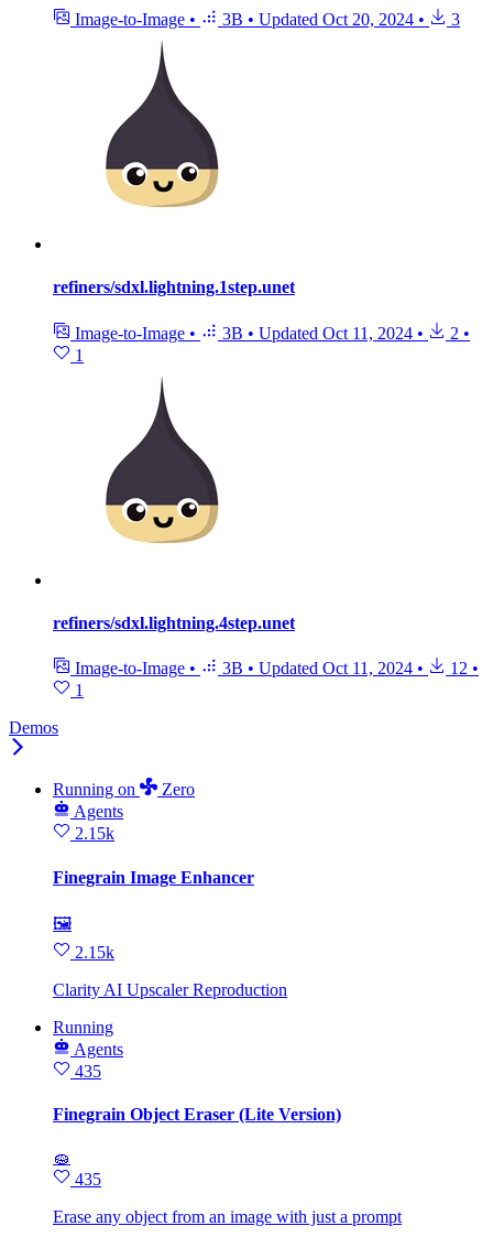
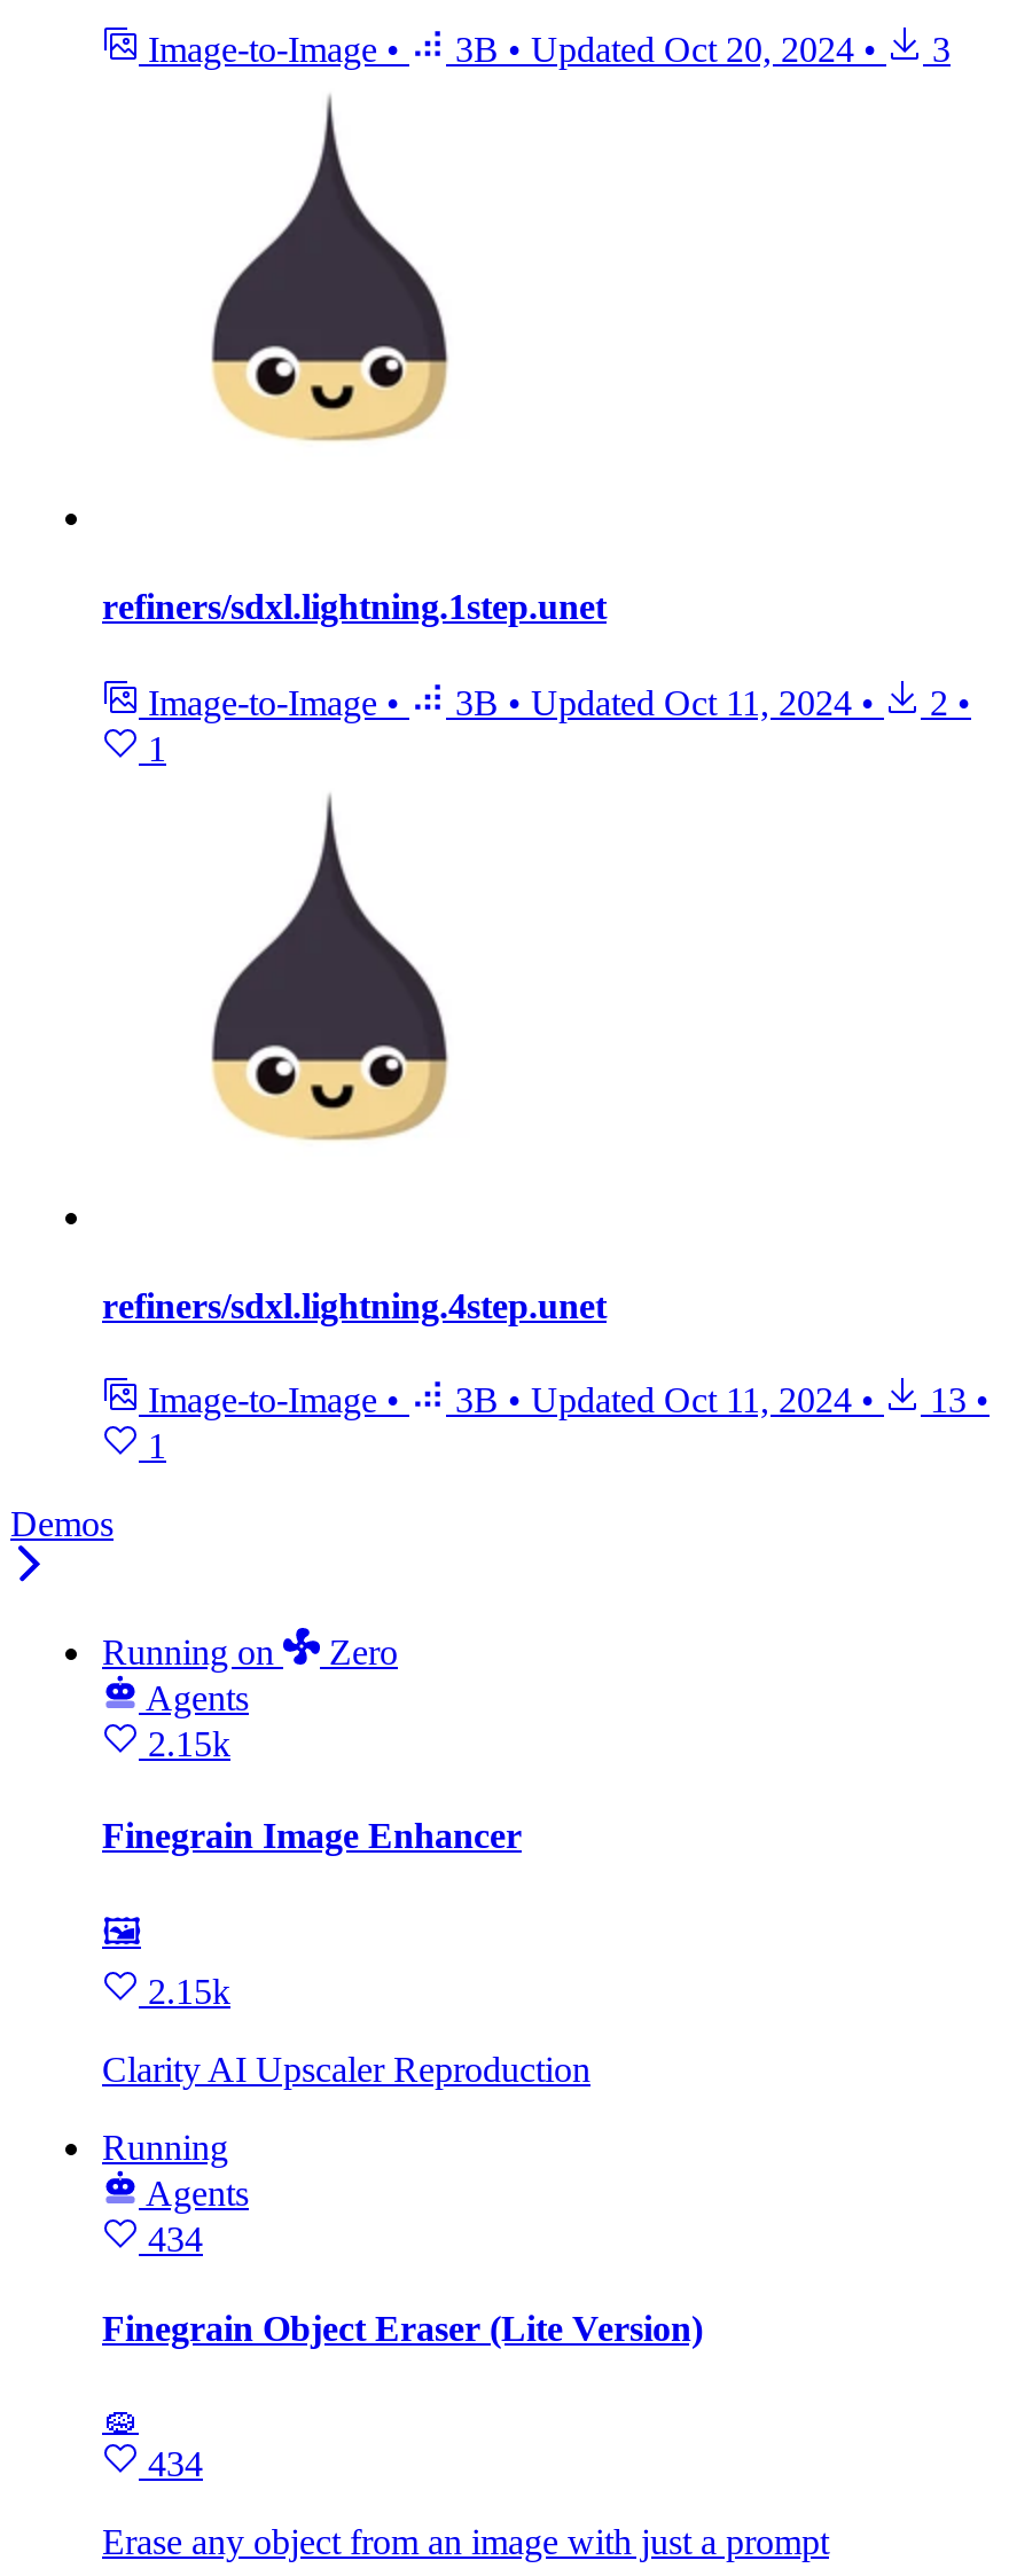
[70,659,479,678] Image-to-Image • 3B • Updated Oct 11, 2024 • 12 • -> [139,1381,990,1420] Image-to-Image • 3B • Updated Oct 11, 2024 • 13 •
[75,1062,101,1080] 435 -> [148,2219,203,2258] 434
[75,1170,101,1189] 435 -> [148,2445,203,2484] 434

